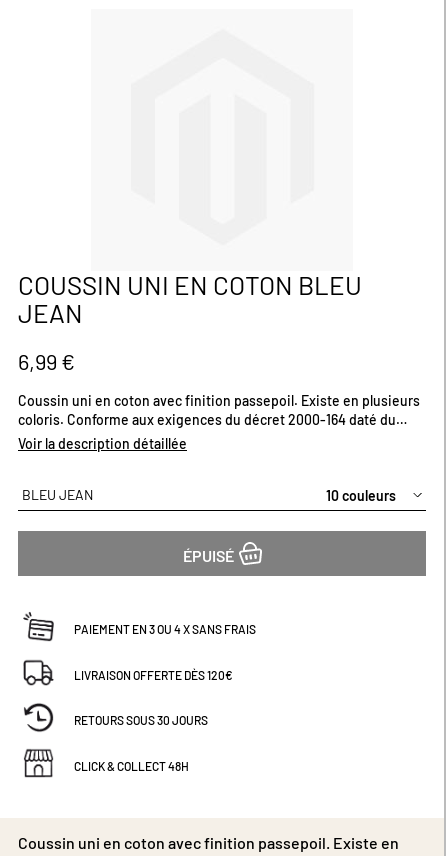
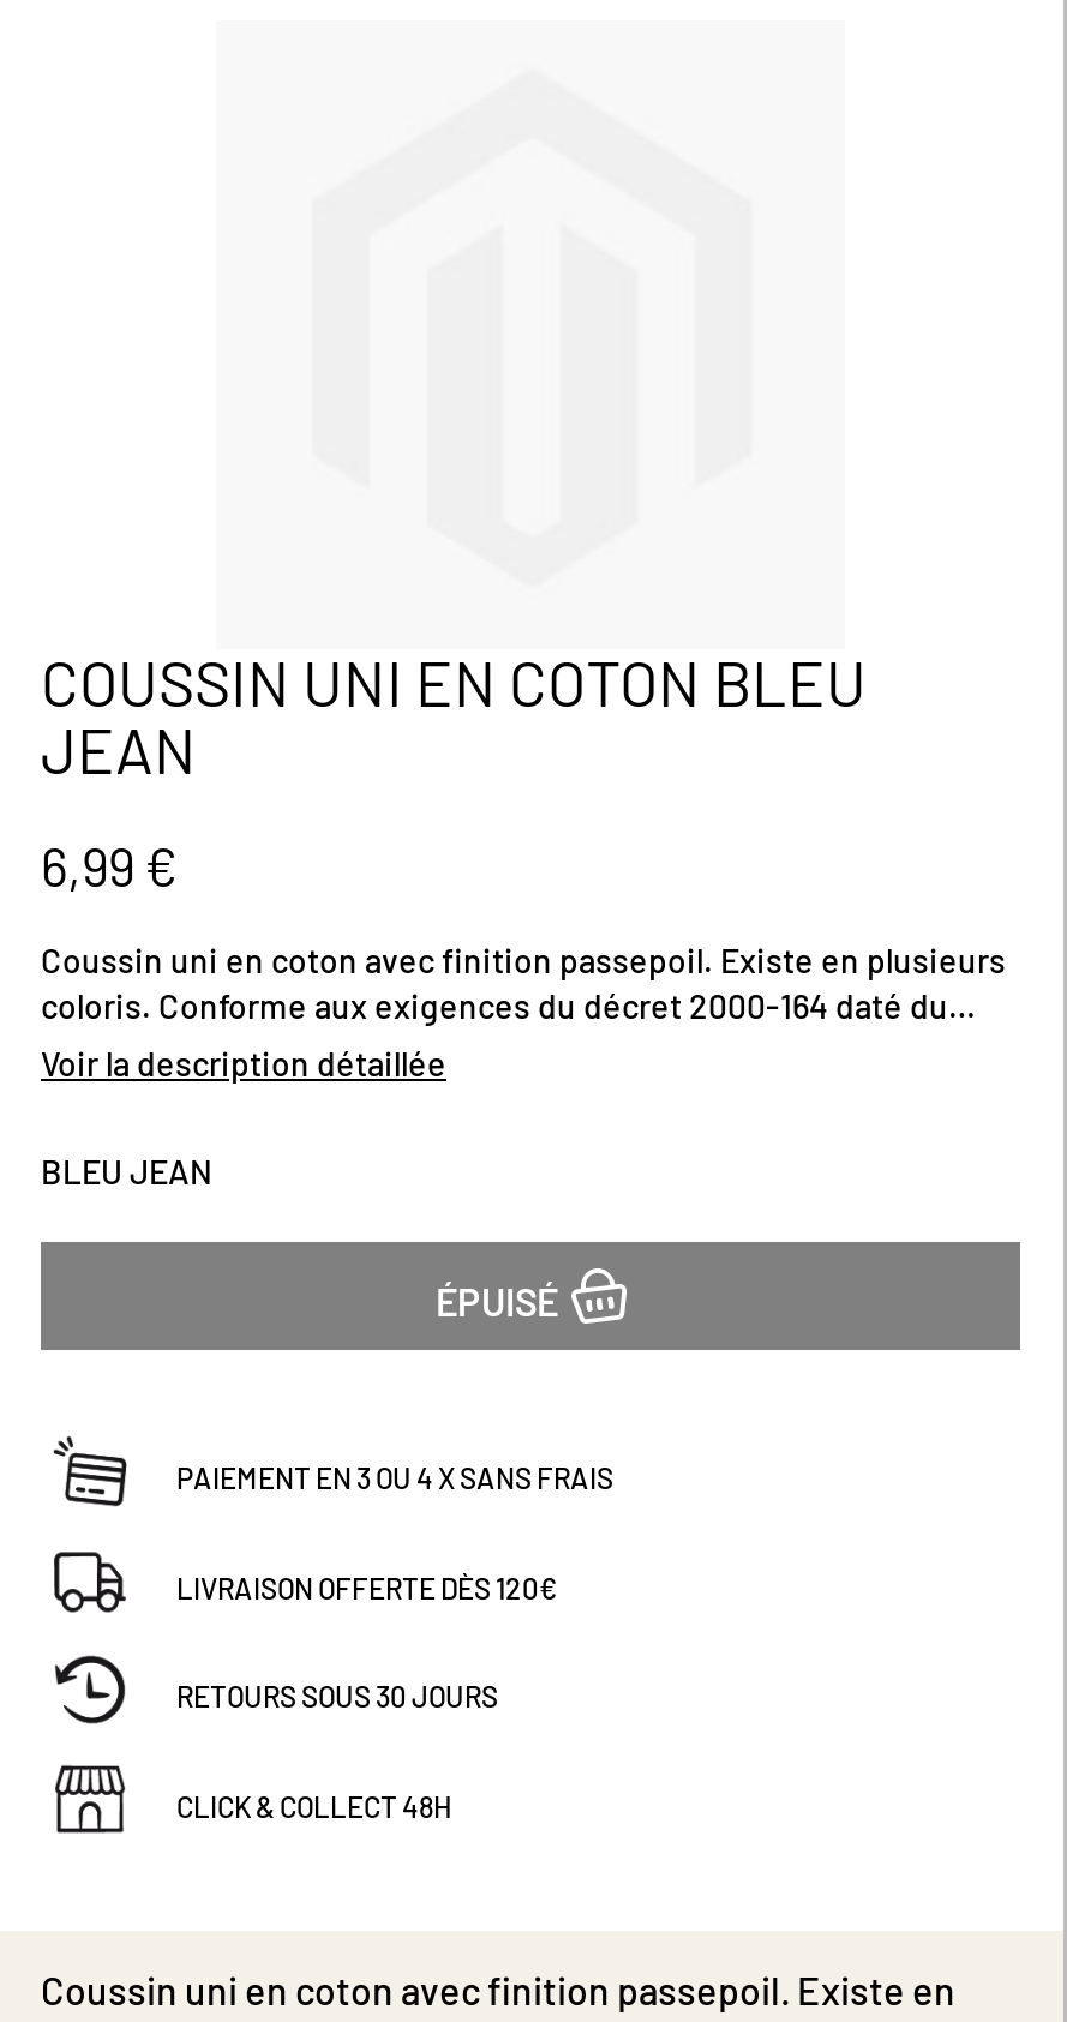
[326,486,396,503] 10 couleurs -> none

